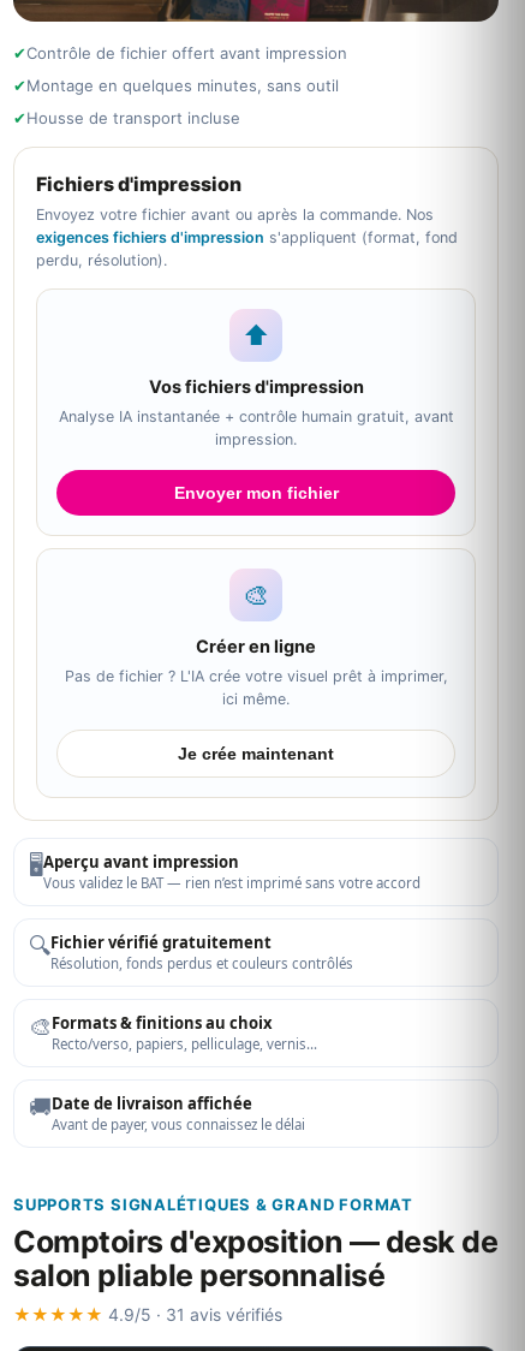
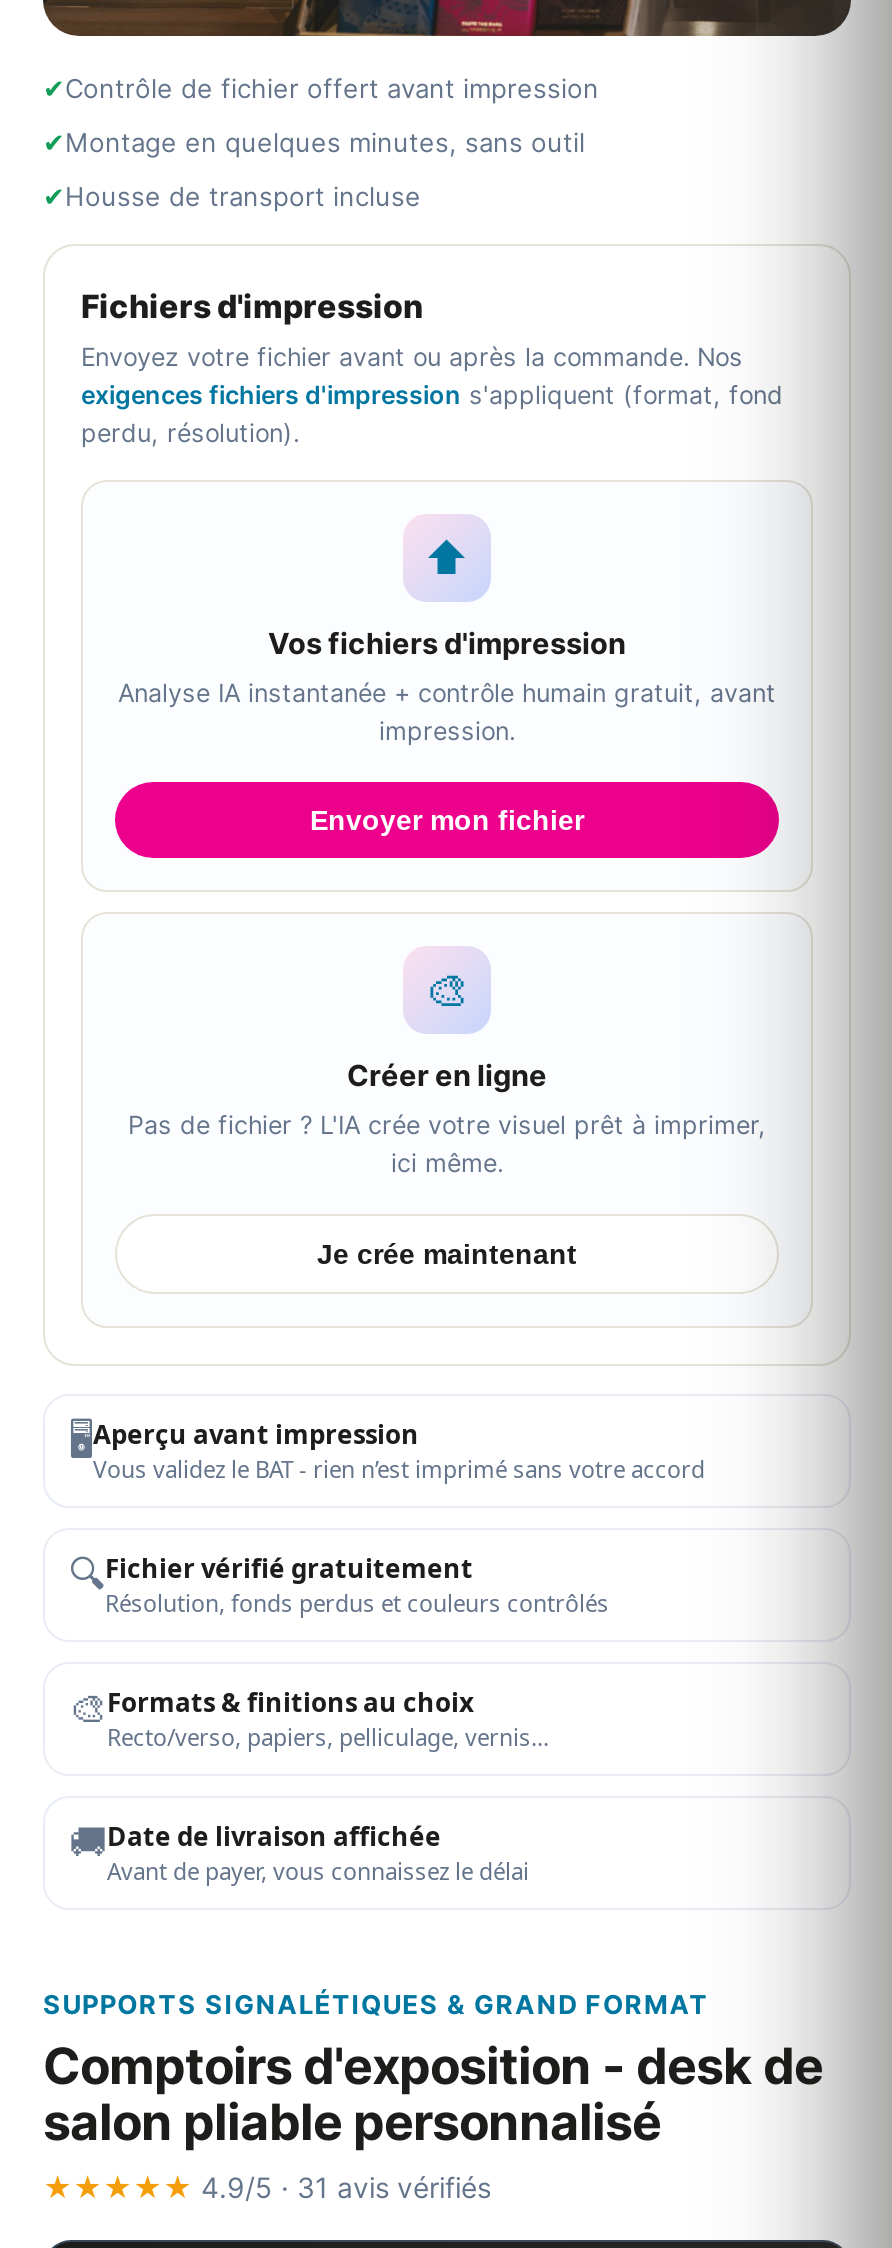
[43,874,420,892] Vous validez le BAT — rien n’est imprimé sans votre accord -> [93,1454,705,1484] Vous validez le BAT - rien n’est imprimé sans votre accord
[13,1224,497,1260] Comptoirs d'exposition — desk de -> [43,2036,823,2096] Comptoirs d'exposition - desk de

